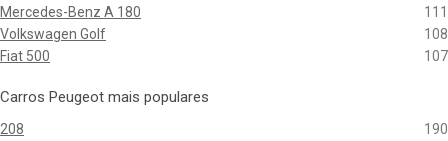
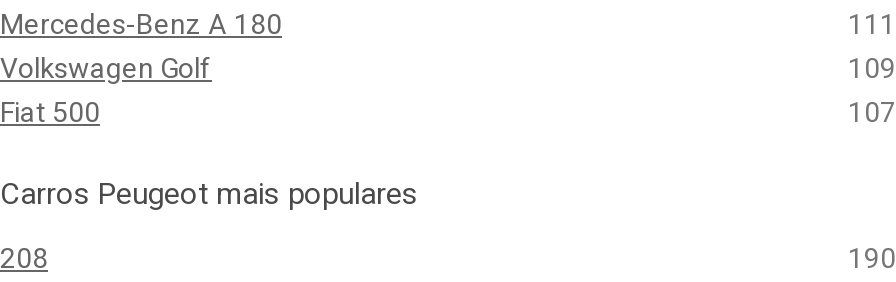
[424,26,448,42] 108 -> [848,52,896,84] 109

